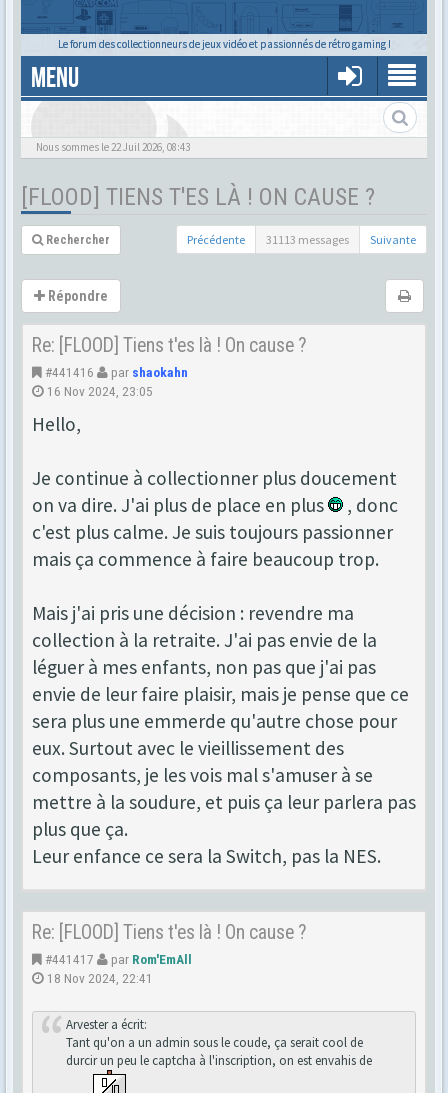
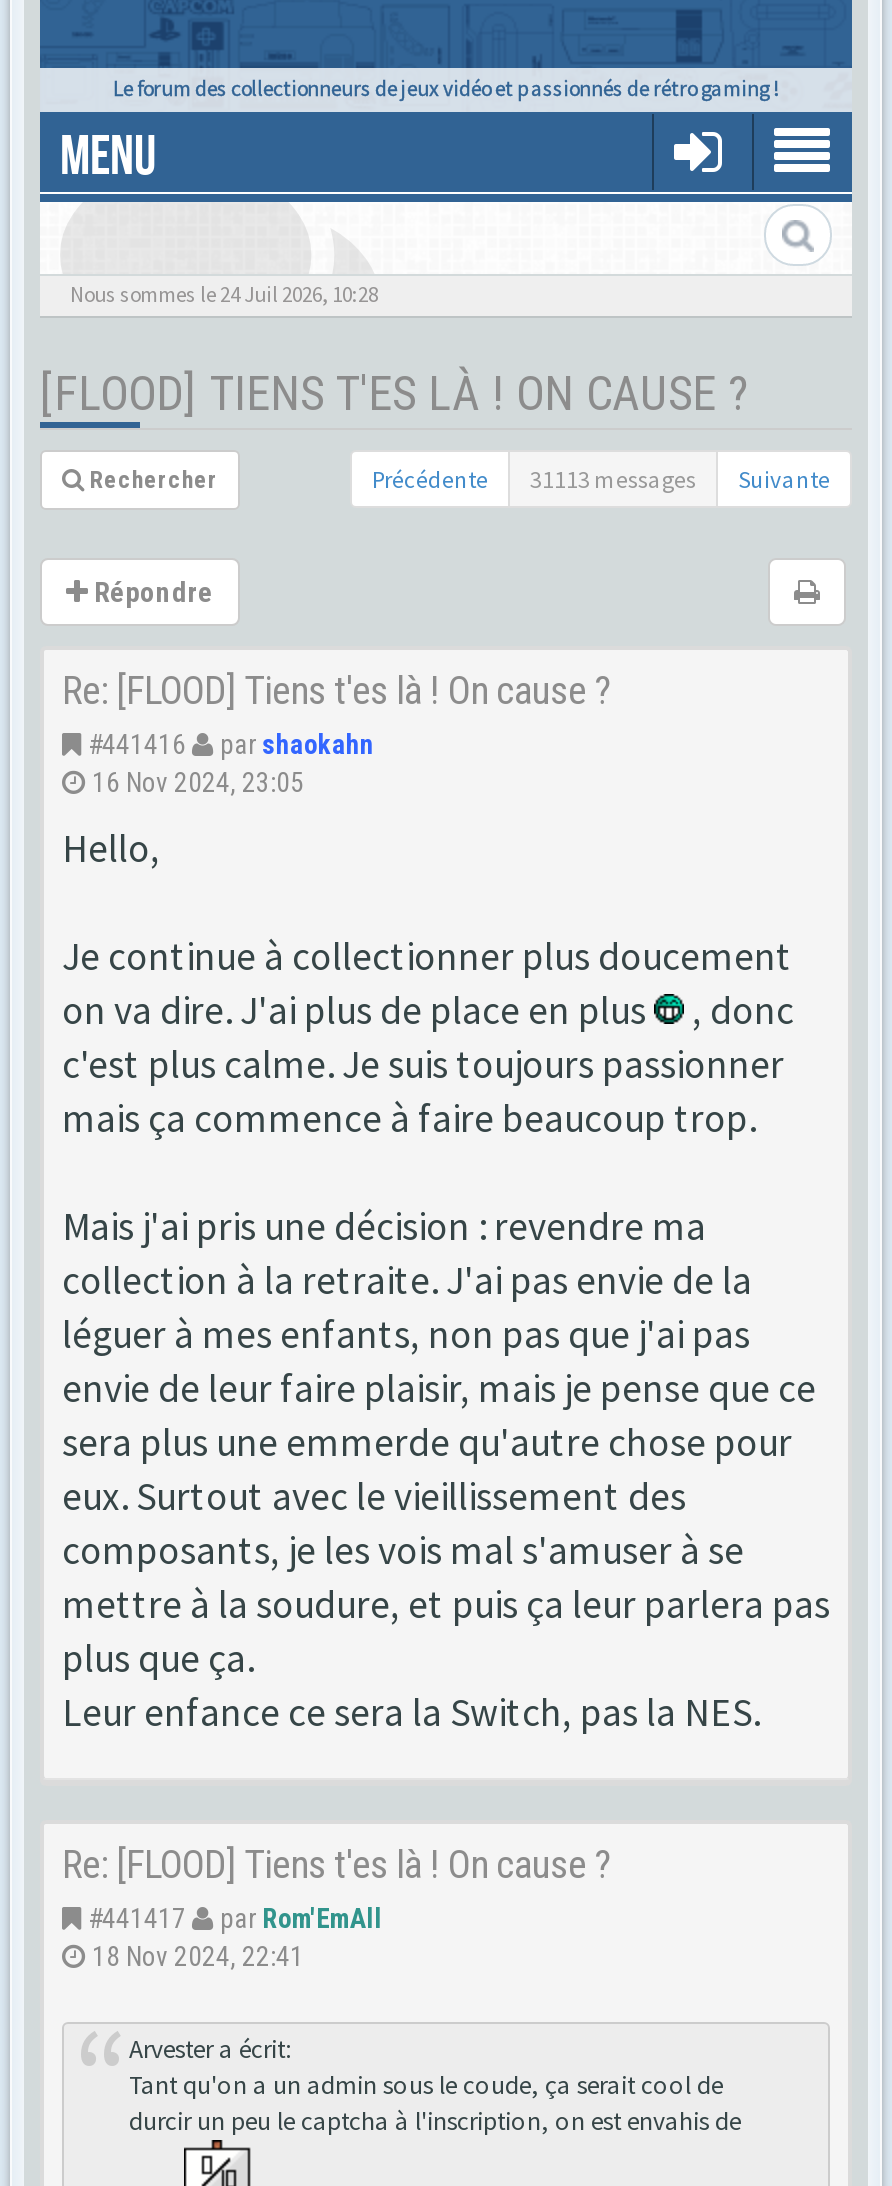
[36,140,190,154] Nous sommes le 22 Juil 2026, 08:43 -> [70,280,378,308] Nous sommes le 24 Juil 2026, 10:28

